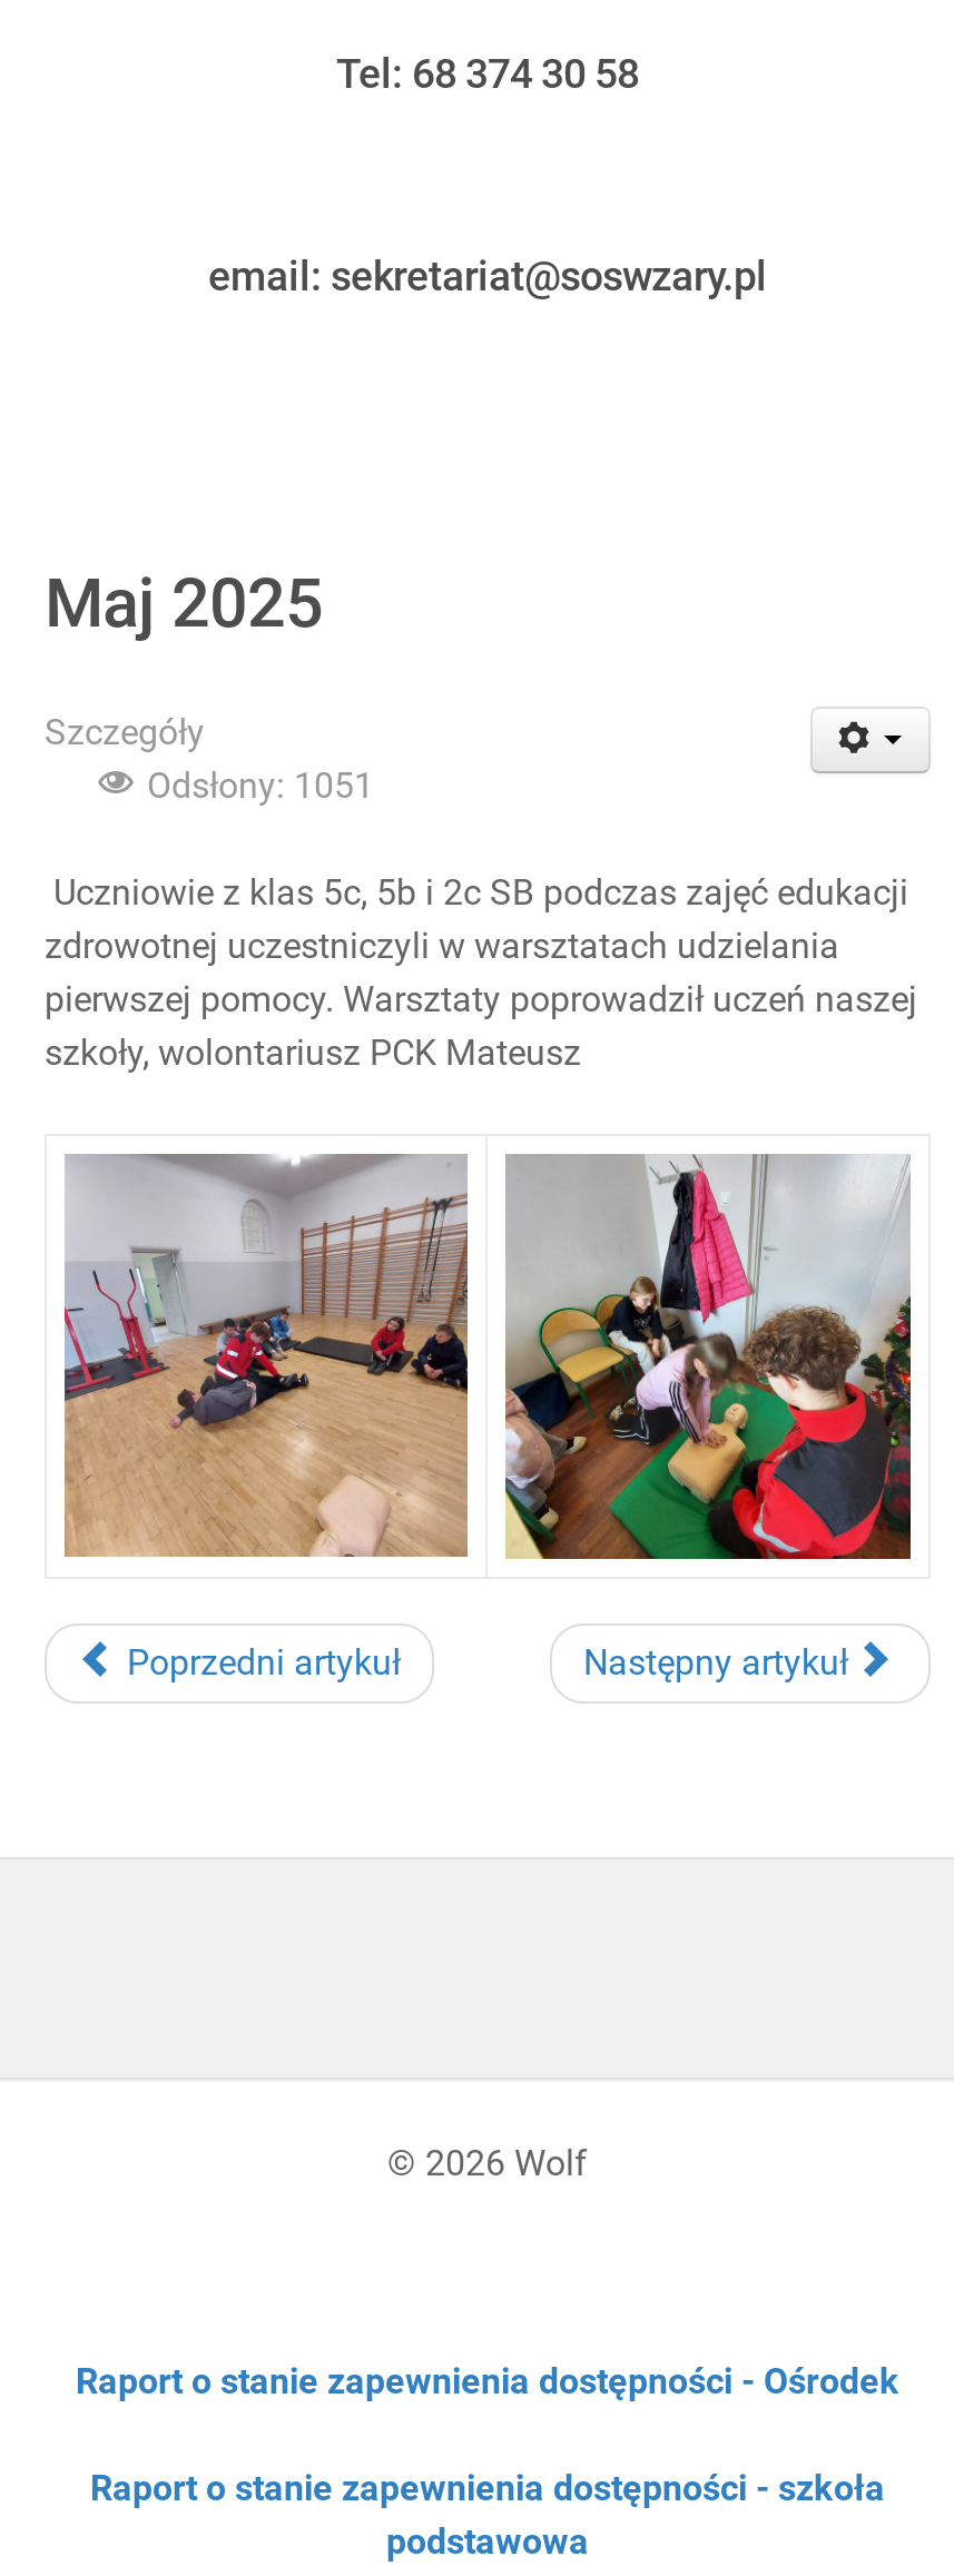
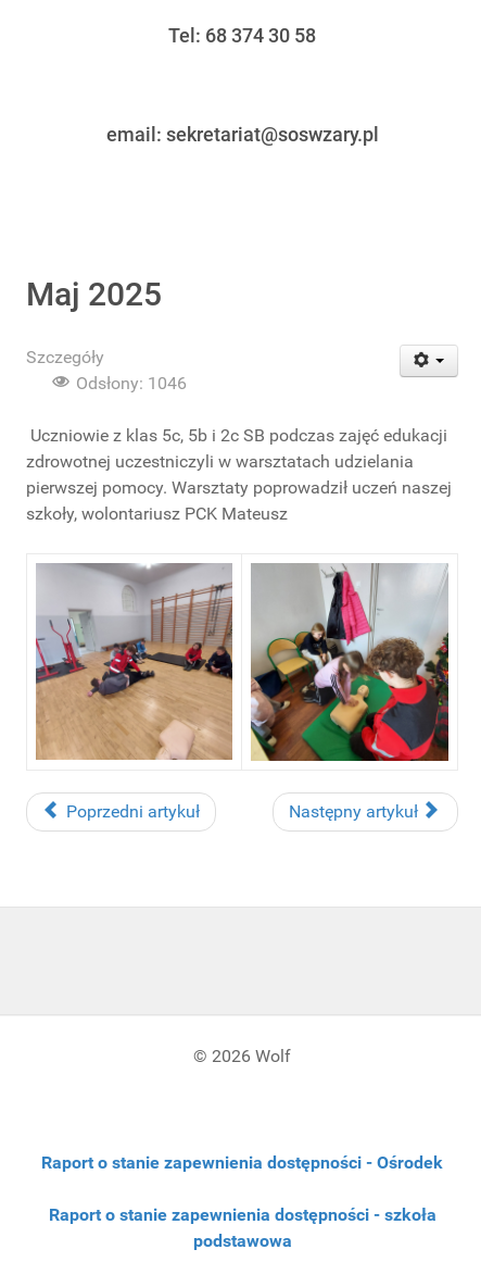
[147,764,374,806] Odsłony: 1051 -> [76,373,187,393] Odsłony: 1046

